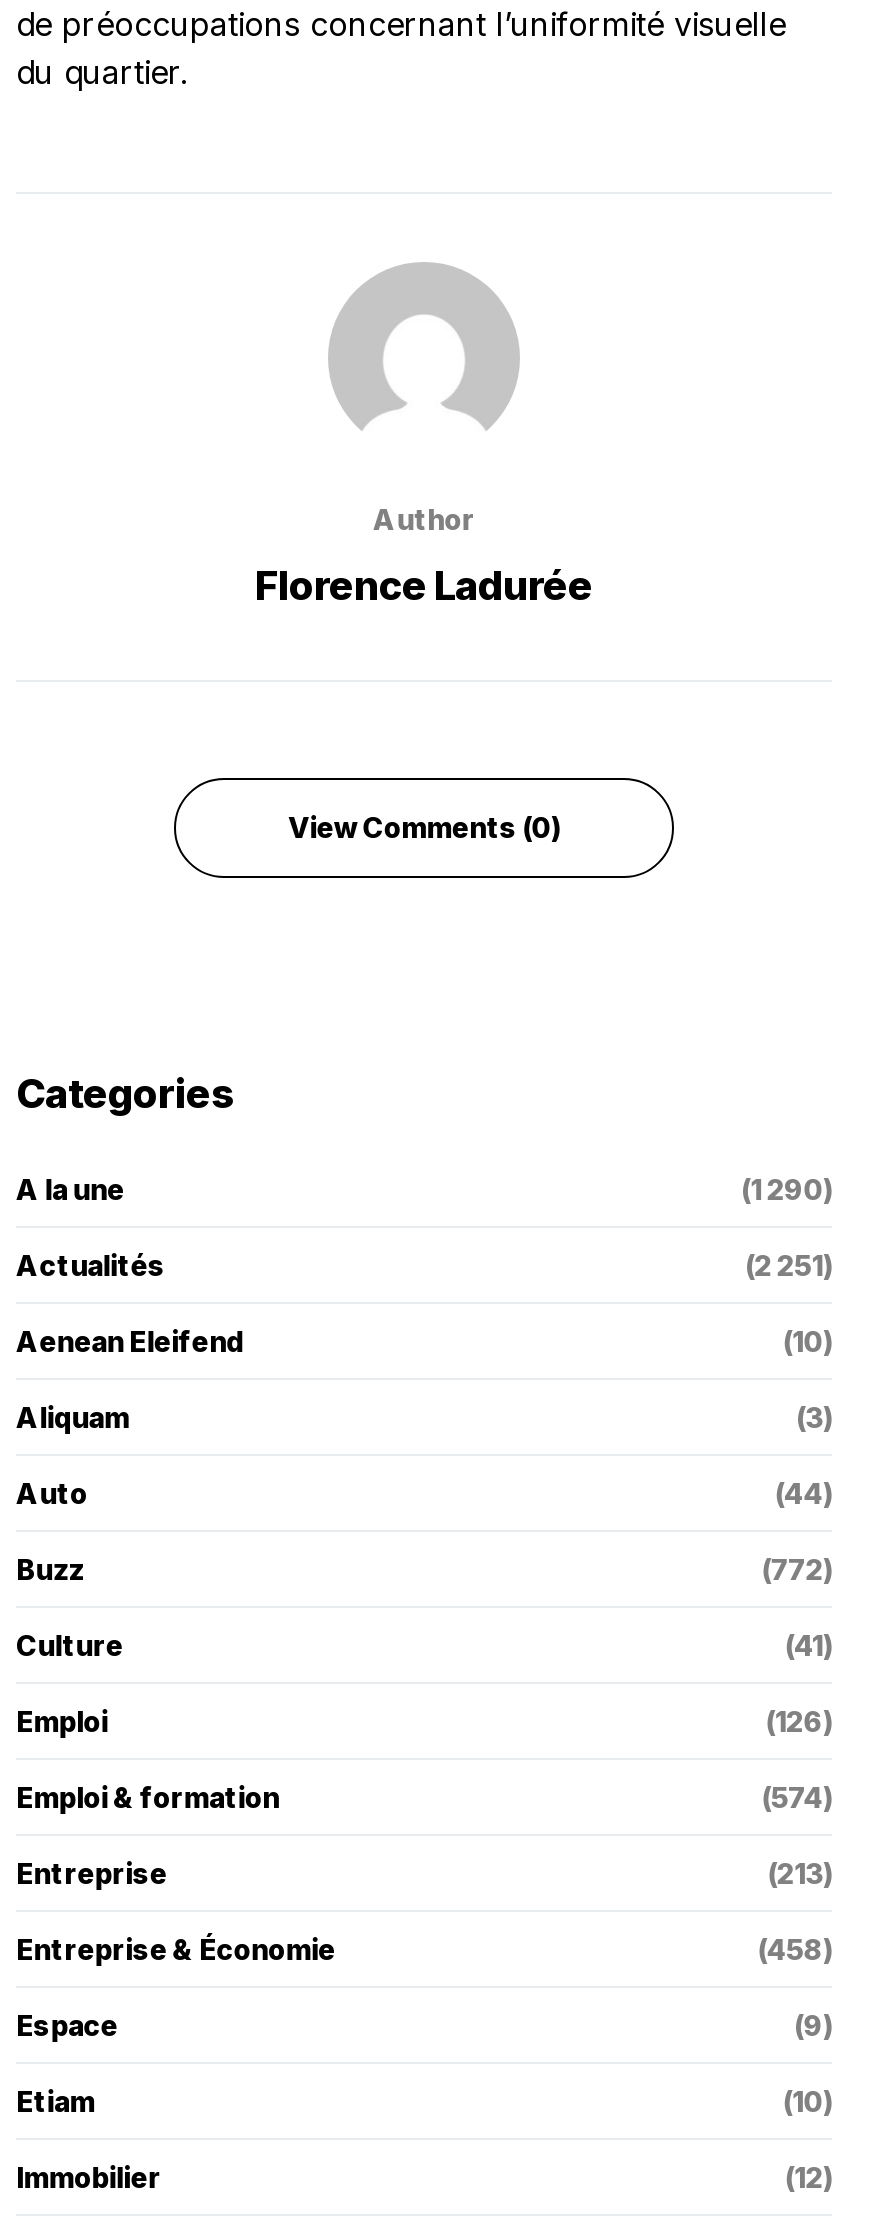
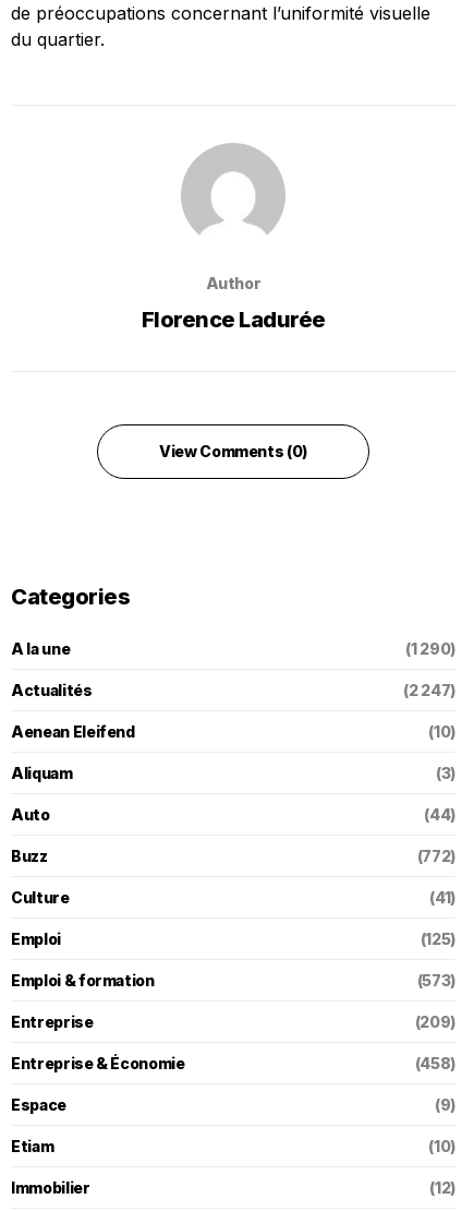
[745,1249,832,1283] (2 251) -> [404,681,455,700] (2 247)
[766,1705,832,1739] (126) -> [420,930,455,949] (125)
[762,1781,832,1815] (574) -> [417,971,455,990] (573)
[768,1857,832,1891] (213) -> [415,1013,455,1031] (209)

